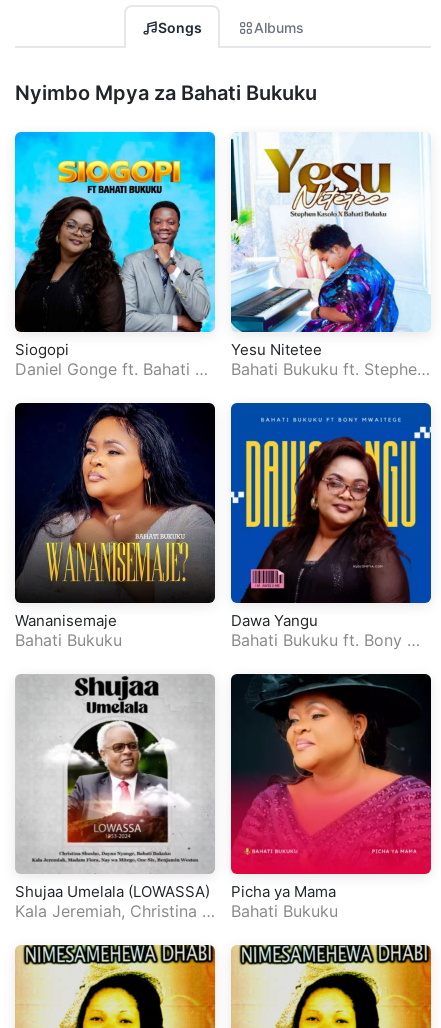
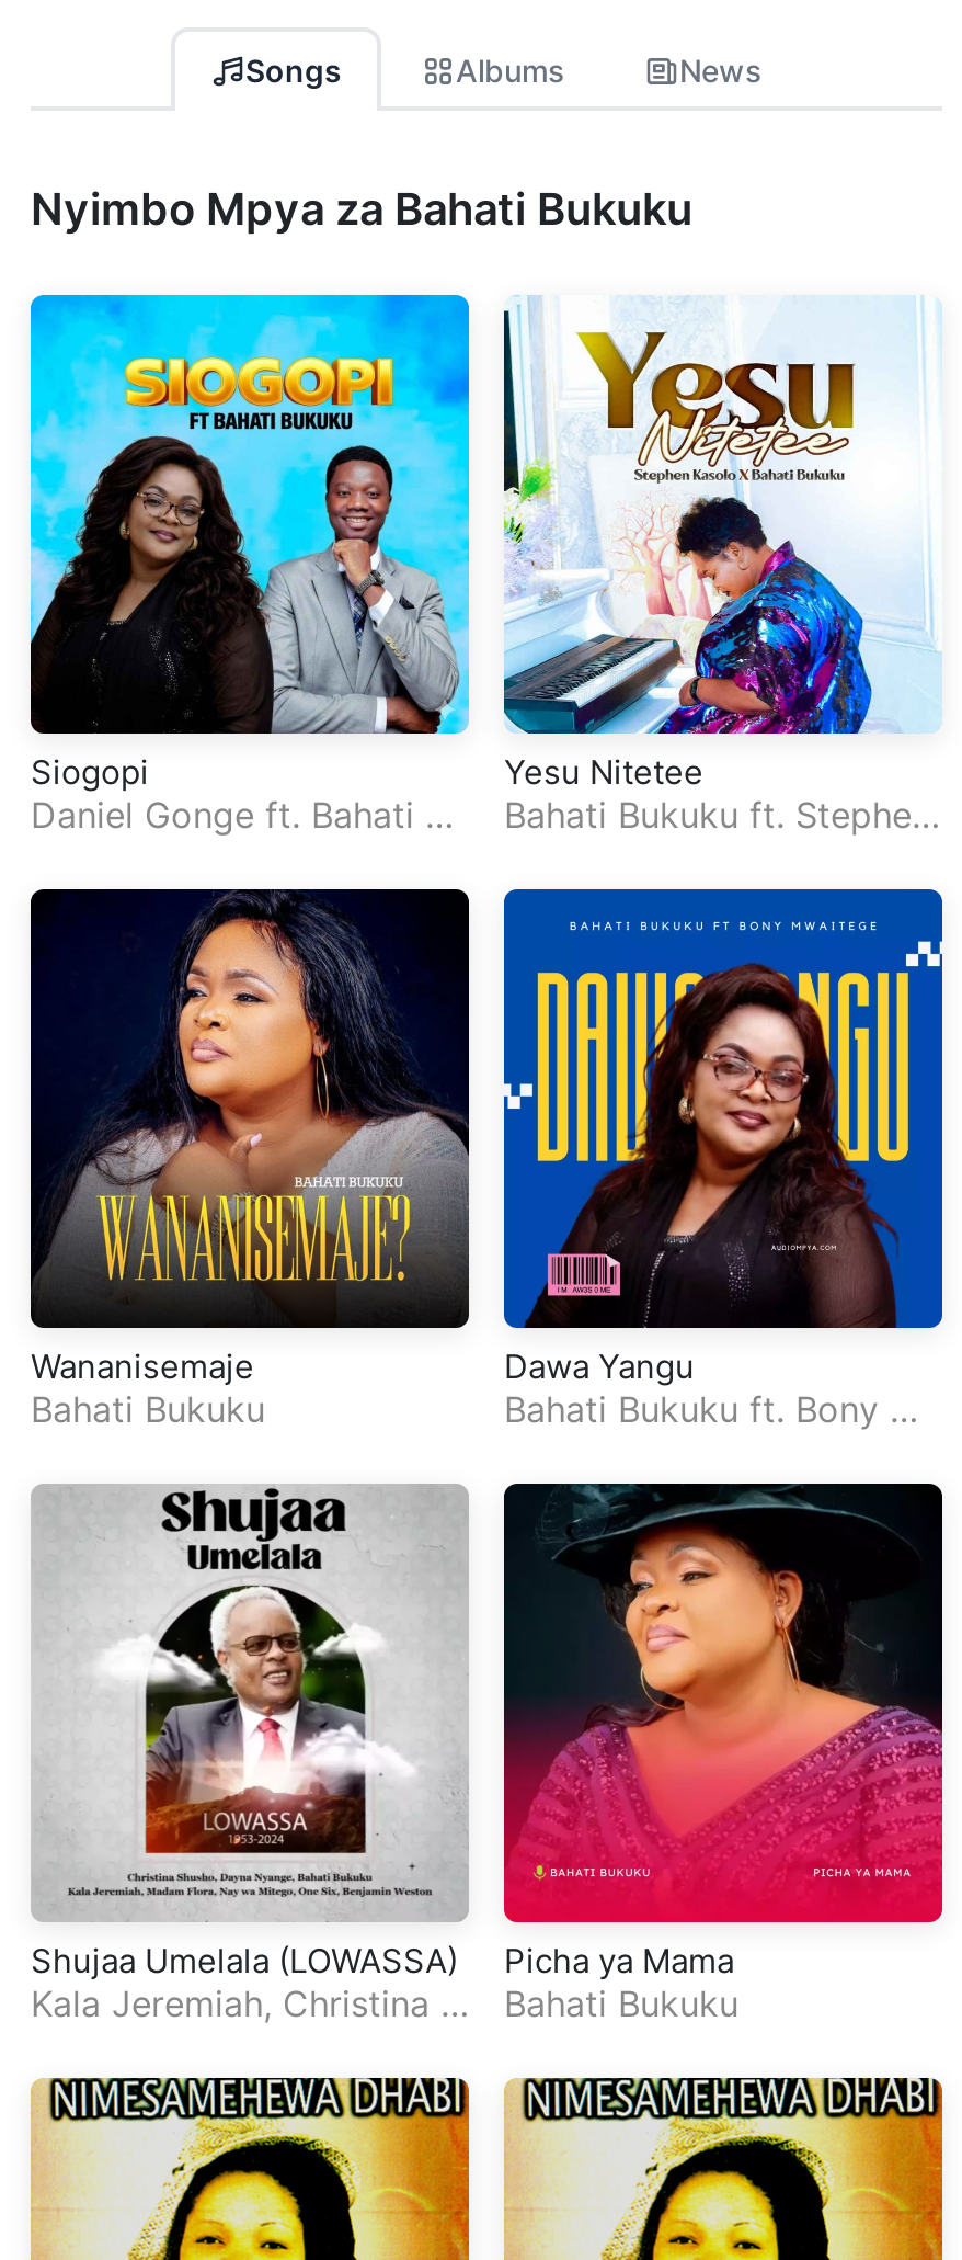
none -> [679,52,763,89] News

